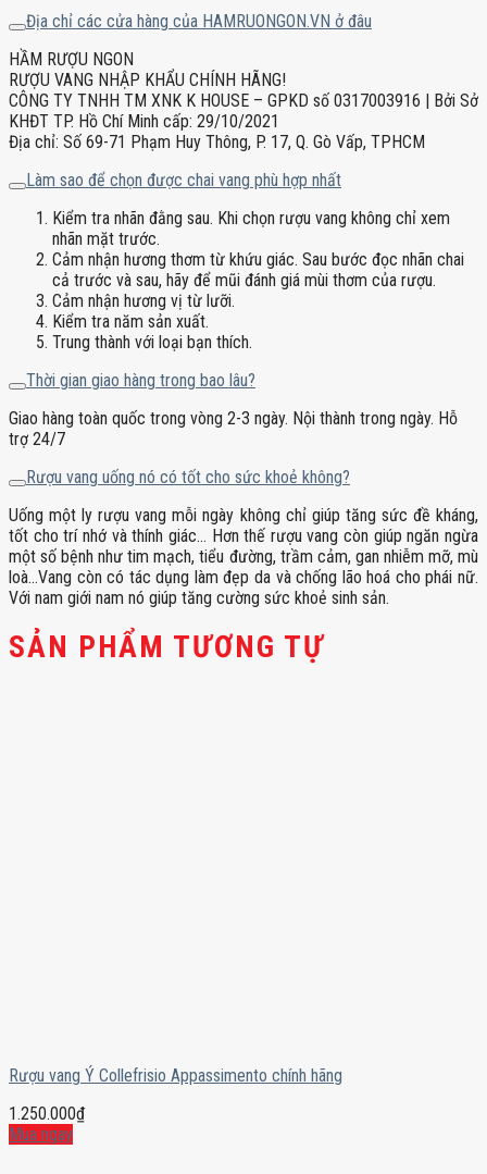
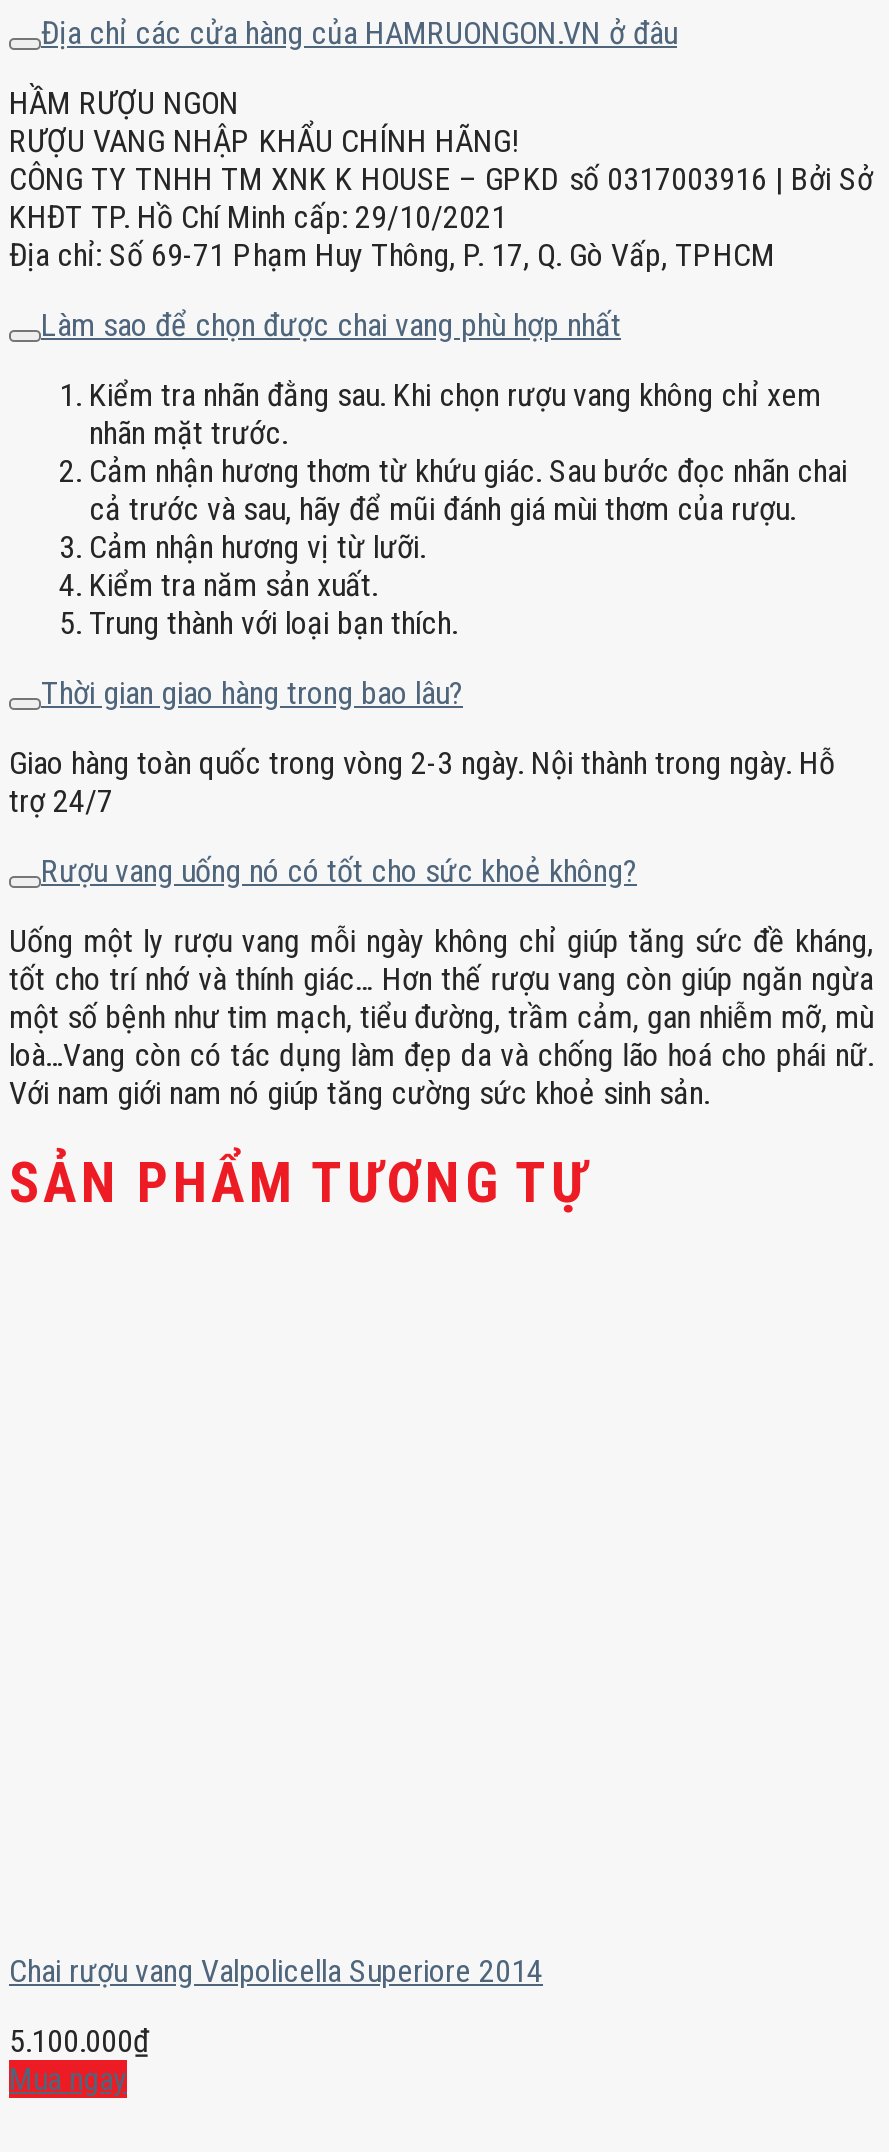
[9,1065,342,1086] Rượu vang Ý Collefrisio Appassimento chính hãng -> [9,1952,543,1990] Chai rượu vang Valpolicella Superiore 2014
[9,1103,85,1124] 1.250.000₫ -> [9,2022,149,2060] 5.100.000₫

